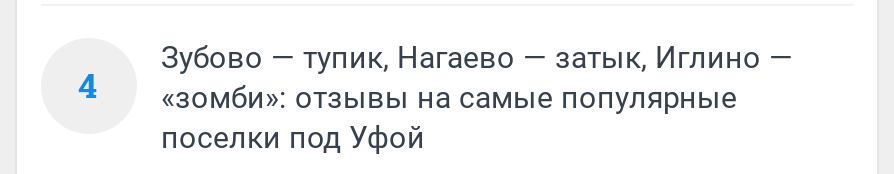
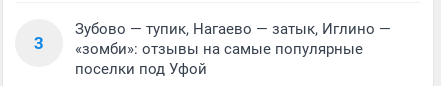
[78,61,737,115] 4 «зомби»: отзывы на самые популярные -> [34,31,363,58] 3 «зомби»: отзывы на самые популярные

